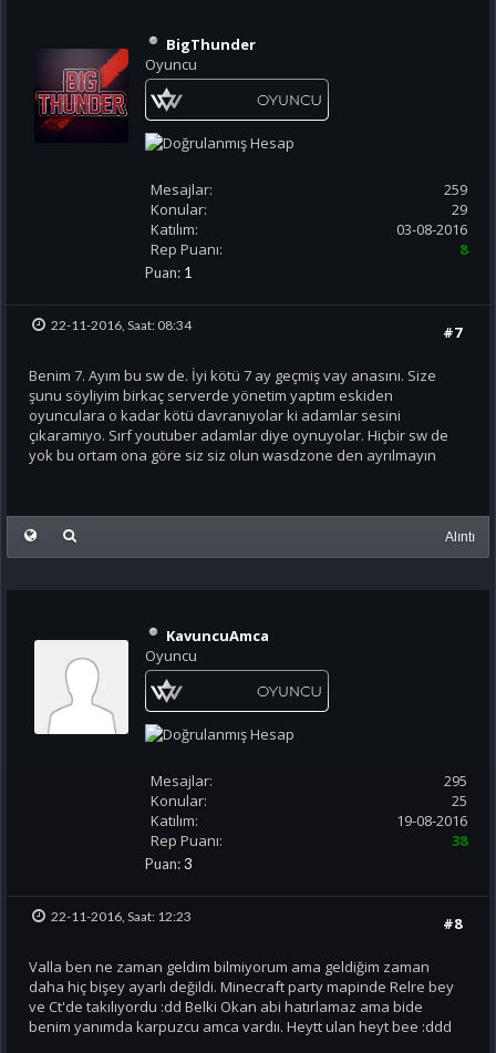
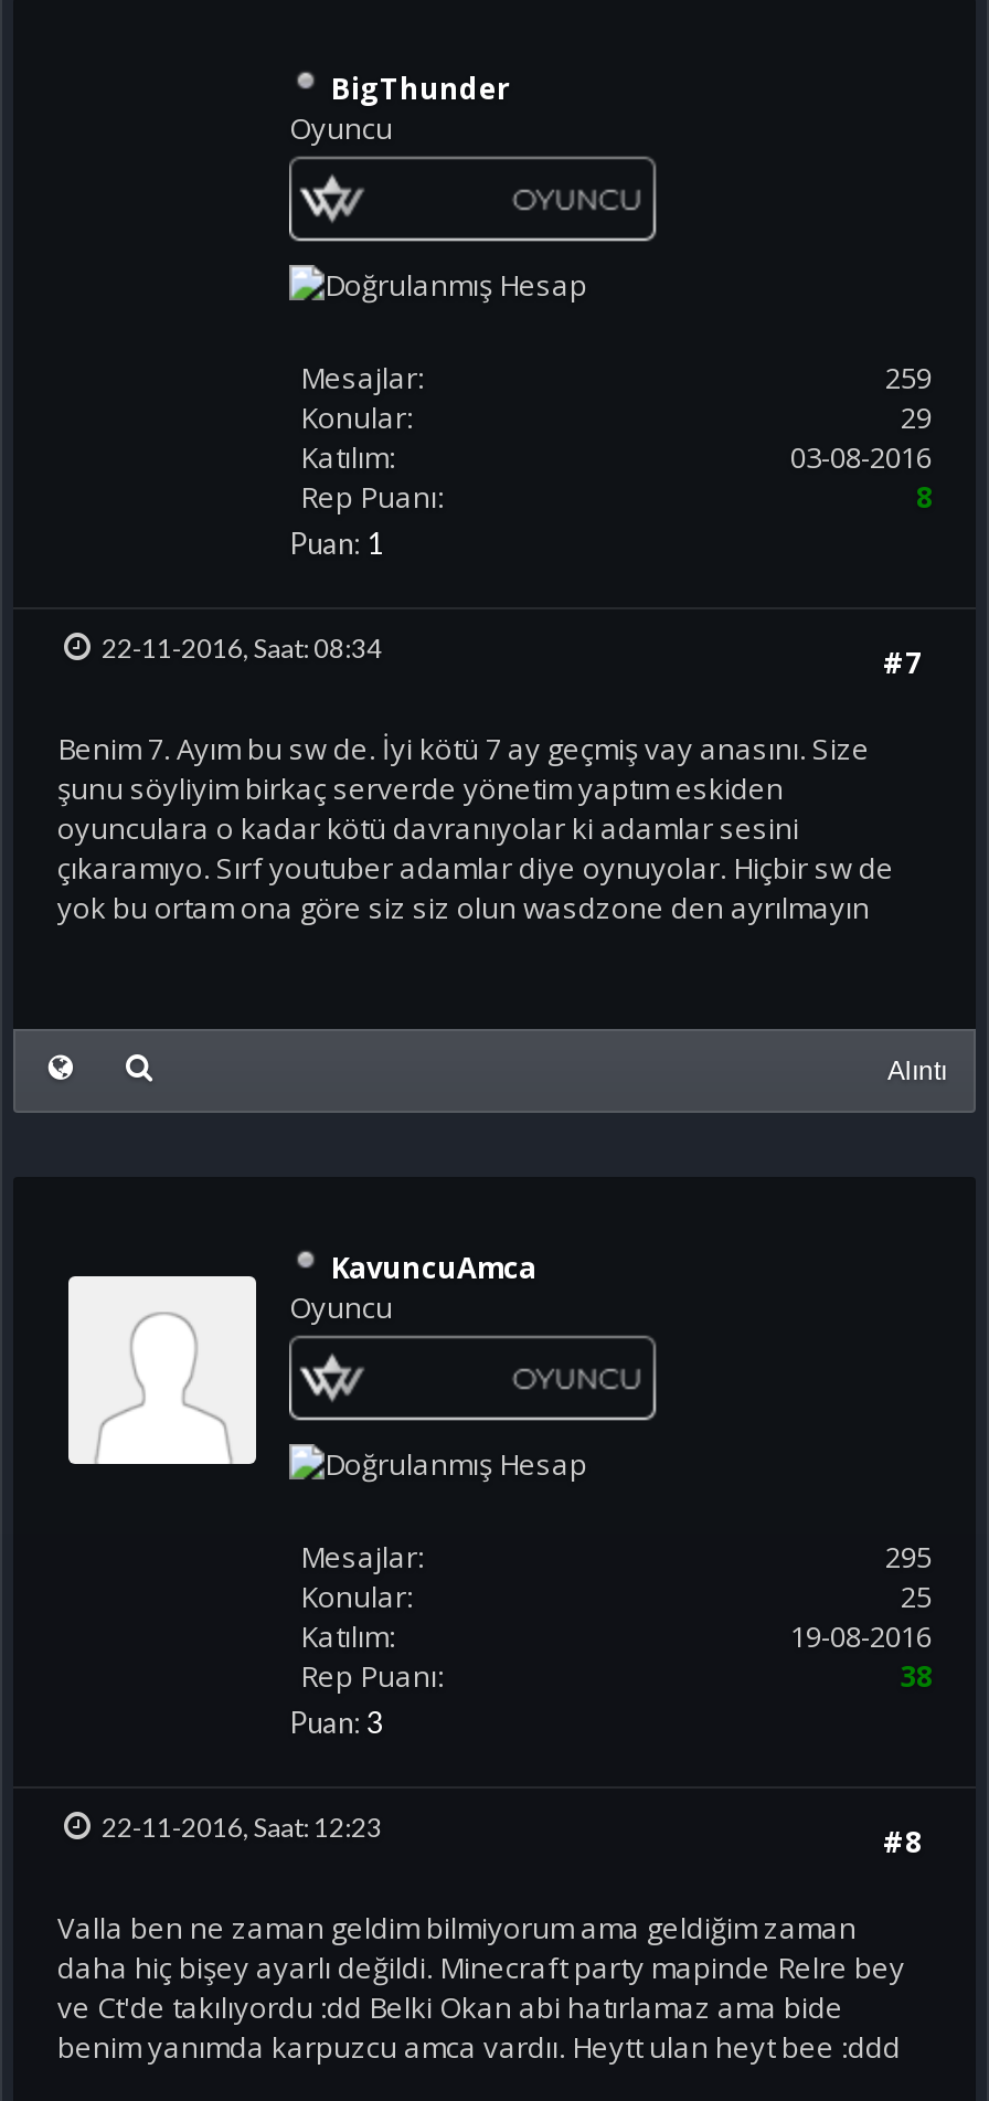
[34,48,130,131] [image] -> none

